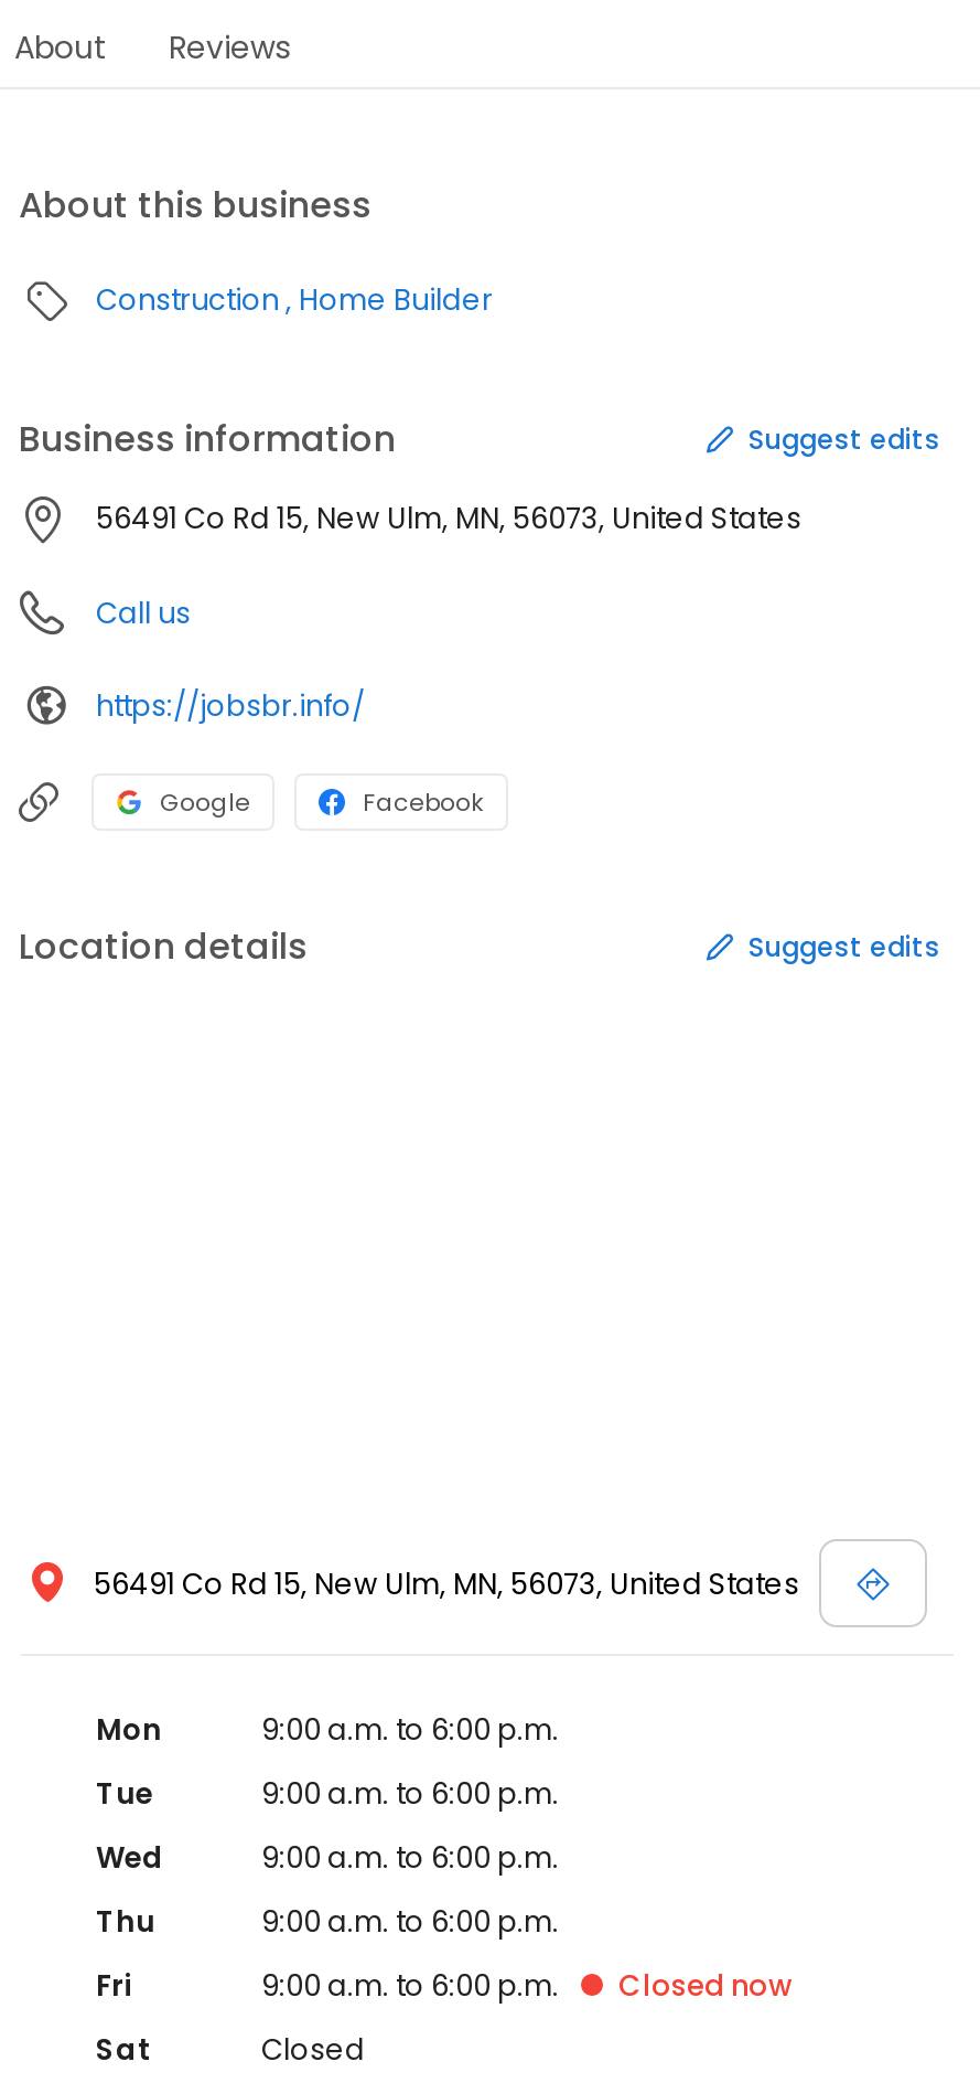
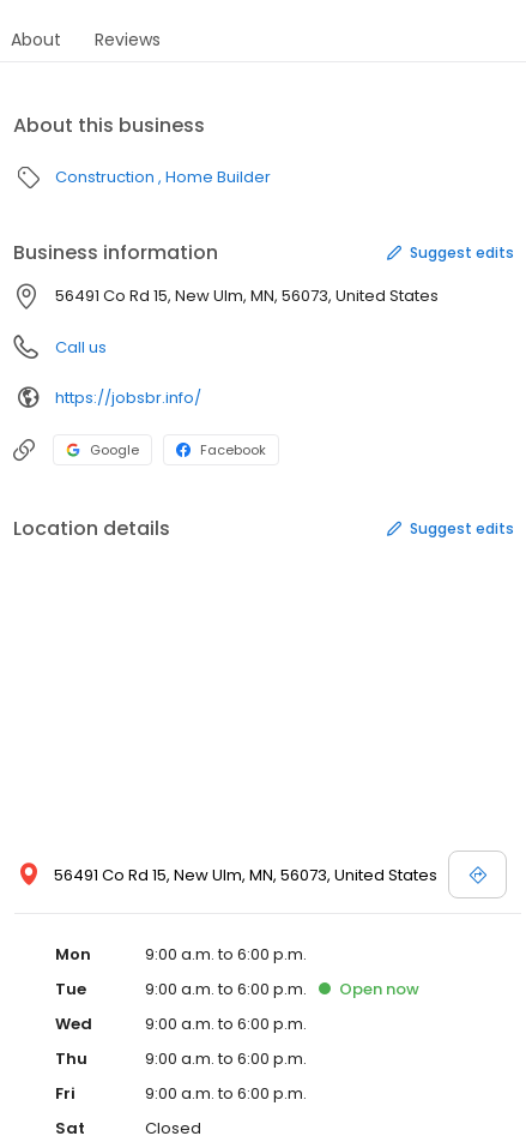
none -> [339,978,419,1001] Open now
[618,1965,793,2007] Closed now -> none

